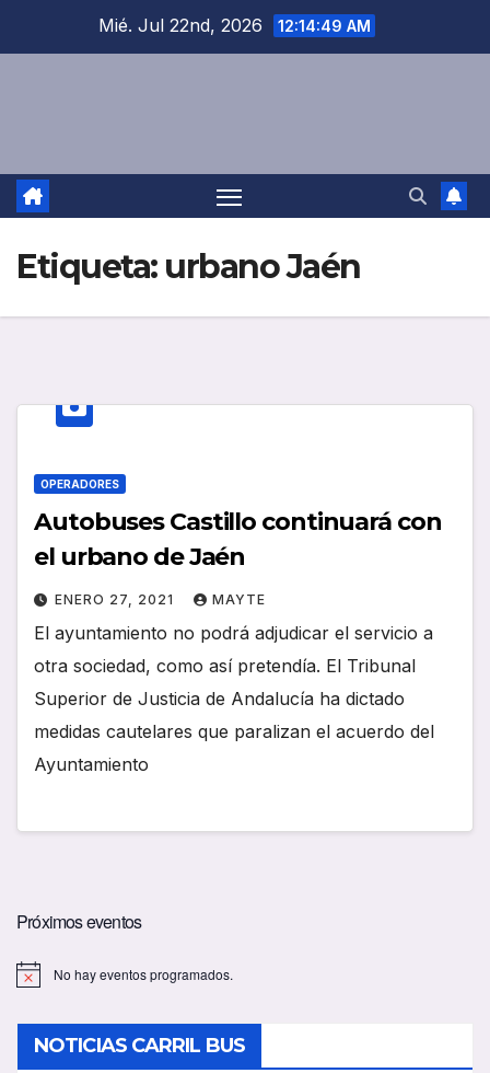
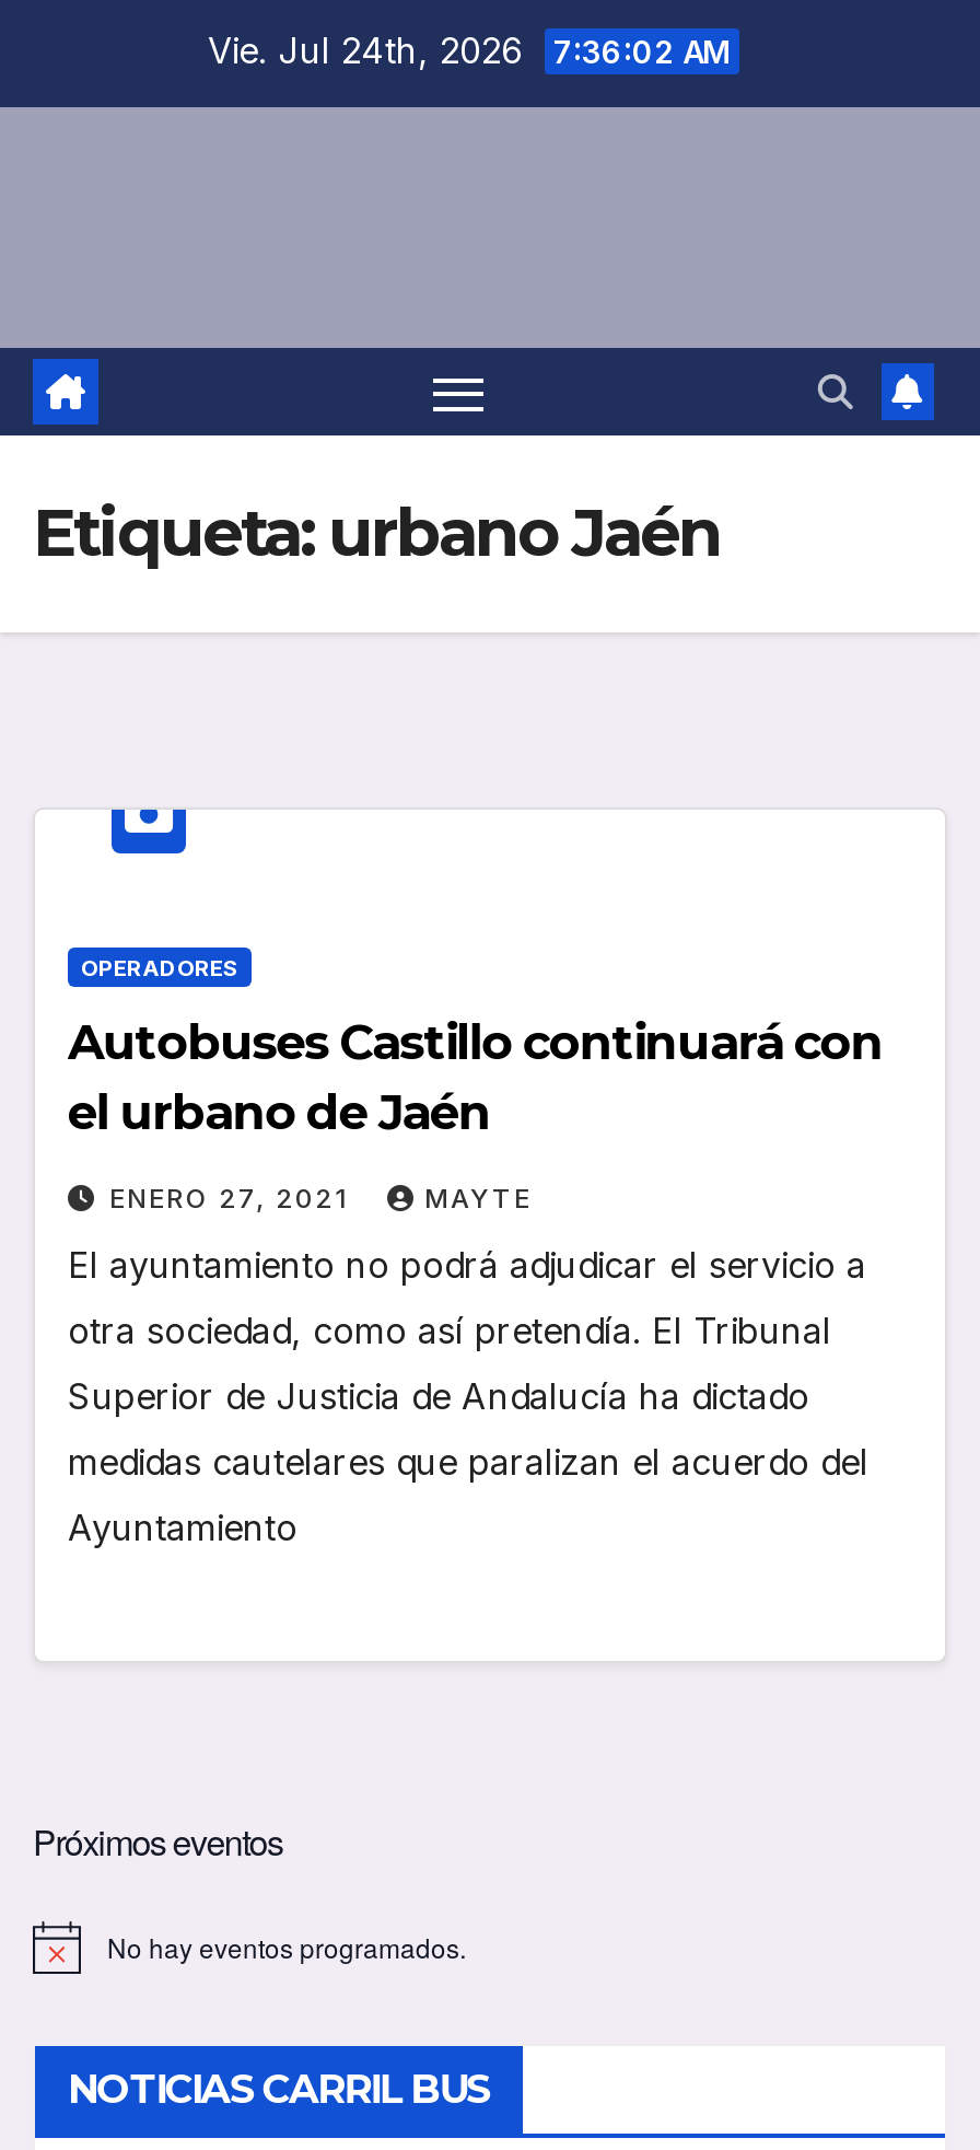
[98,14,371,36] Mié. Jul 22nd, 2026 12:14:49 AM -> [208,28,731,72] Vie. Jul 24th, 2026 7:36:02 AM

